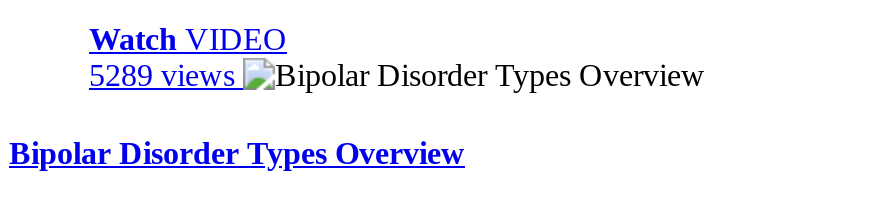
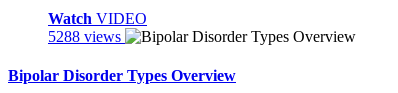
[89,57,243,91] 5289 views -> [48,28,125,45] 5288 views

